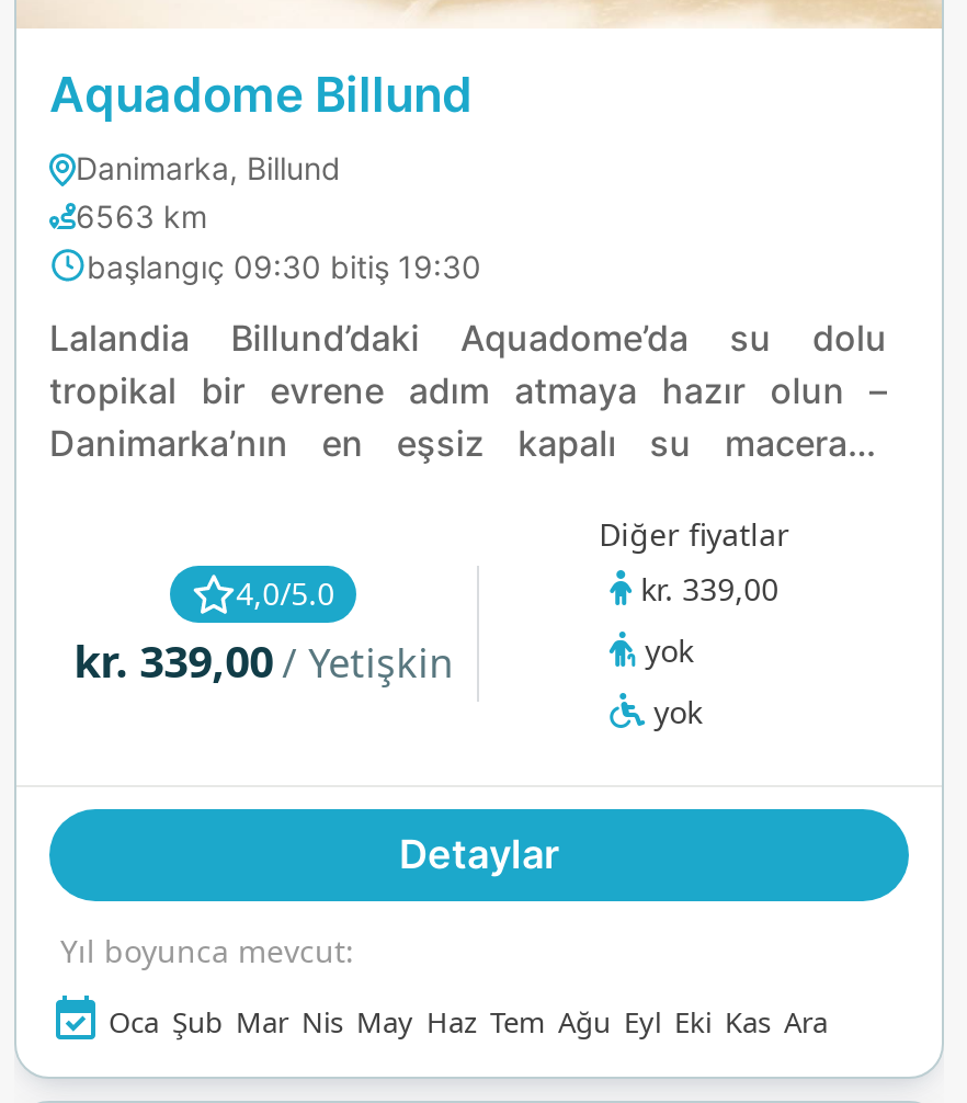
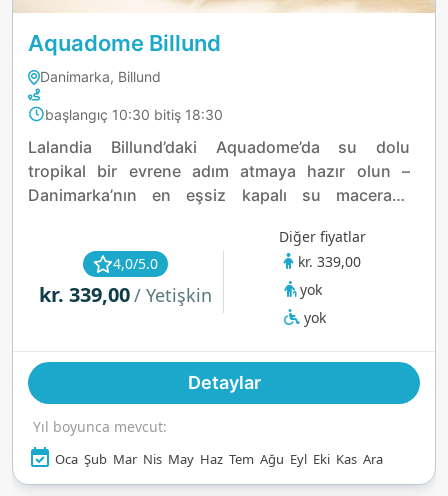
[76,197,481,285] 6563 km | başlangıç 09:30 bitiş 19:30 -> [45,106,223,123] başlangıç 10:30 bitiş 18:30

